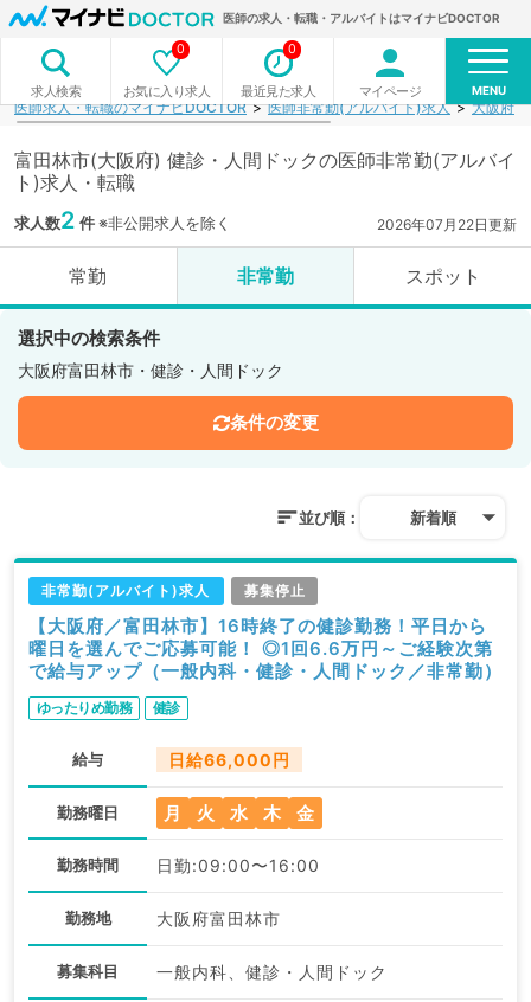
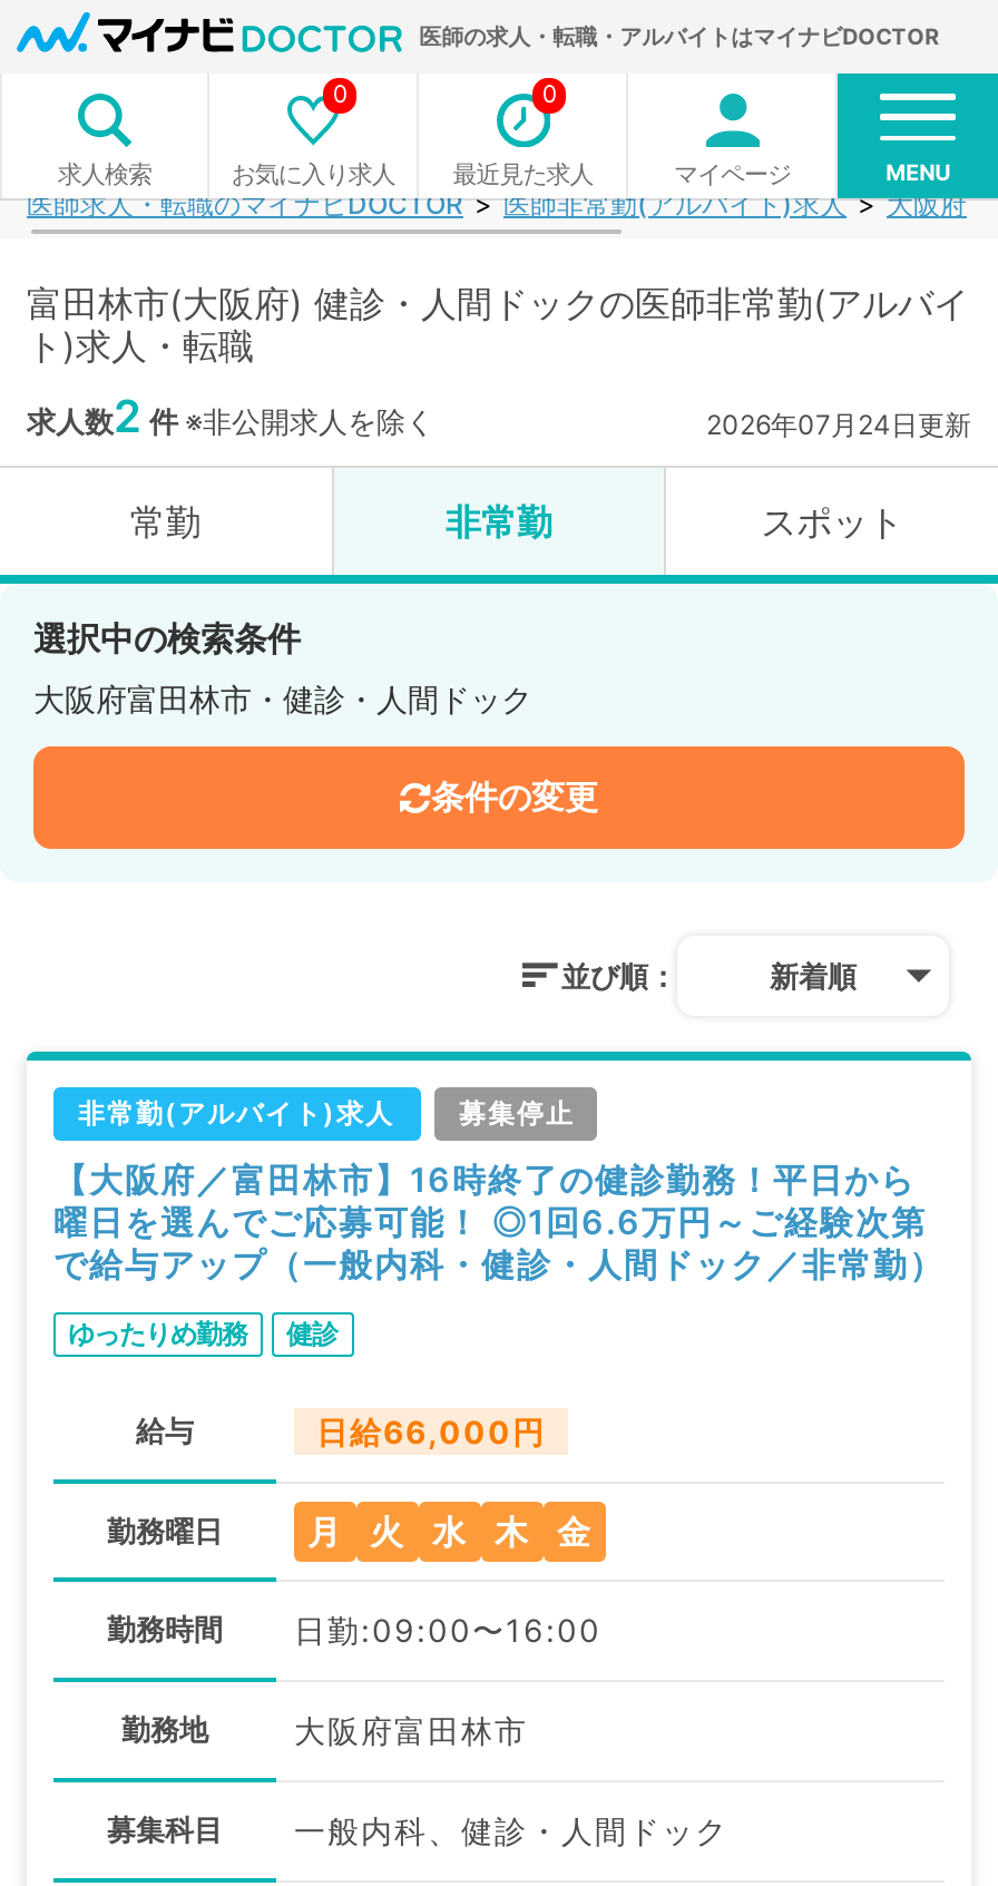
[377,216,517,233] 2026年07月22日更新 -> [706,408,971,441] 2026年07月24日更新

